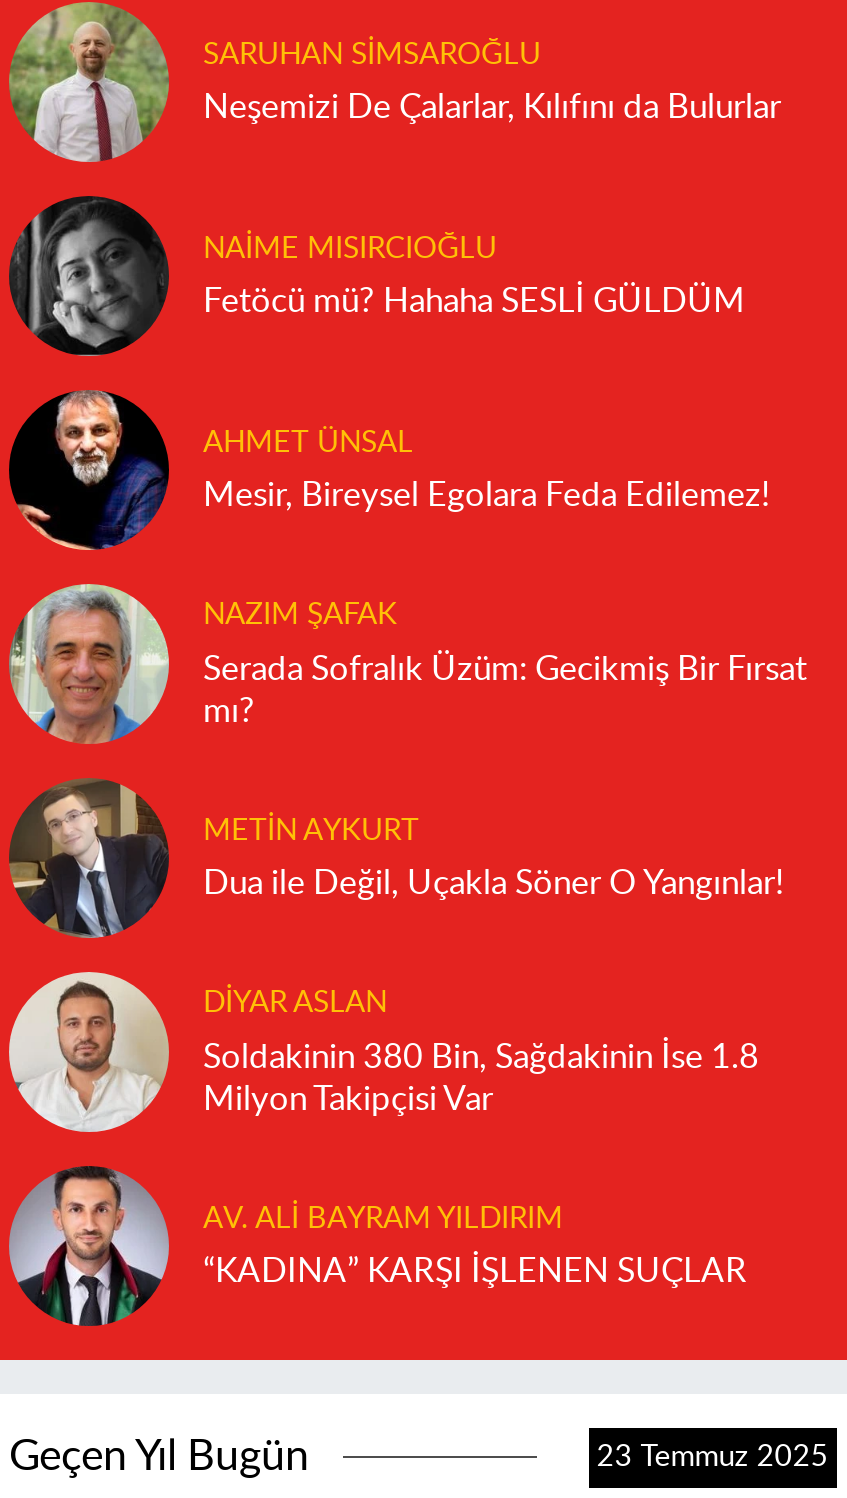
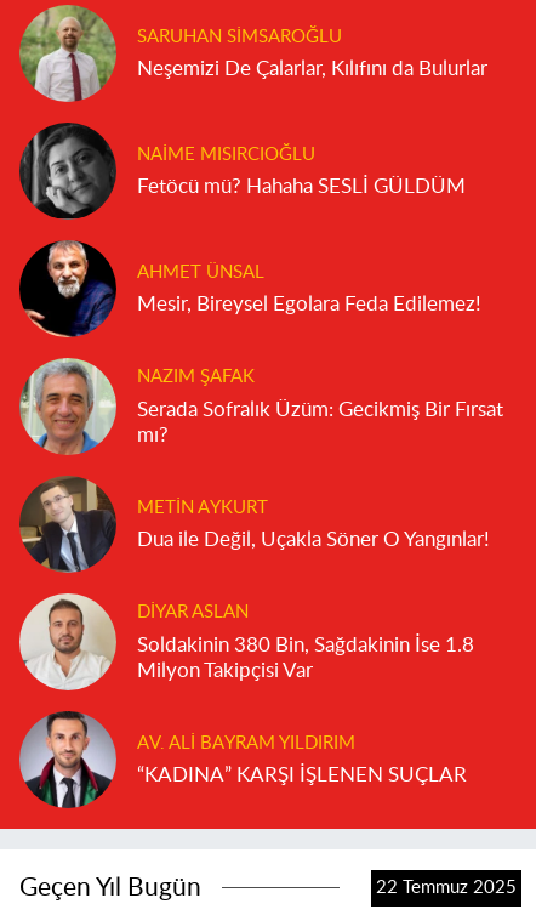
[597,1442,829,1472] 23 Temmuz 2025 -> [376,878,516,897] 22 Temmuz 2025

